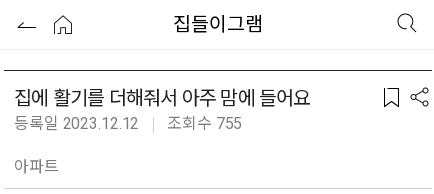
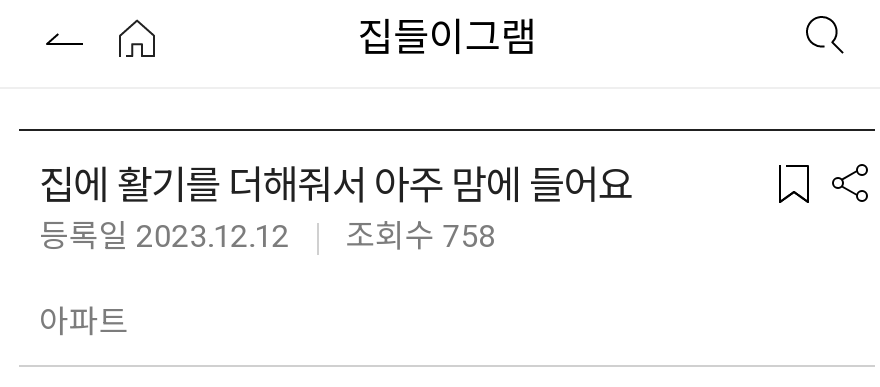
[14,114,242,133] 등록일 2023.12.12 조회수 755 -> [39,217,496,255] 등록일 2023.12.12 조회수 758

